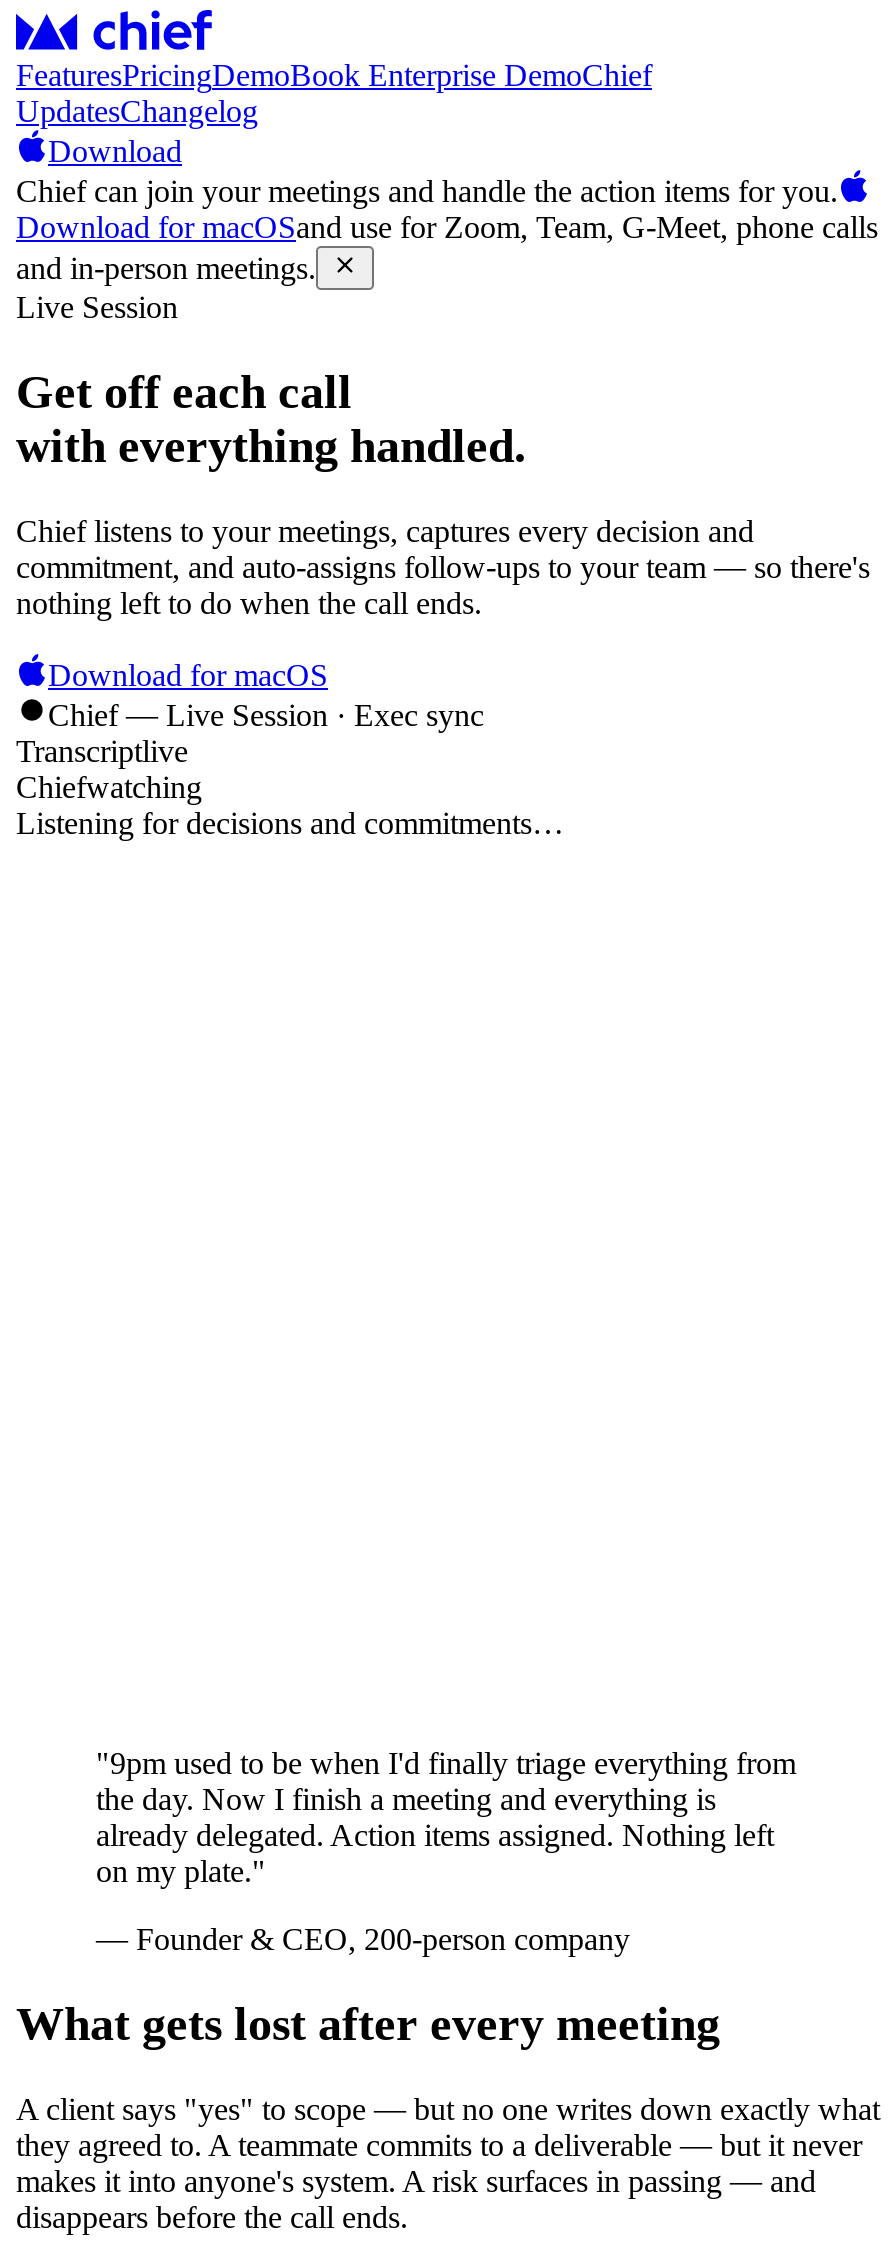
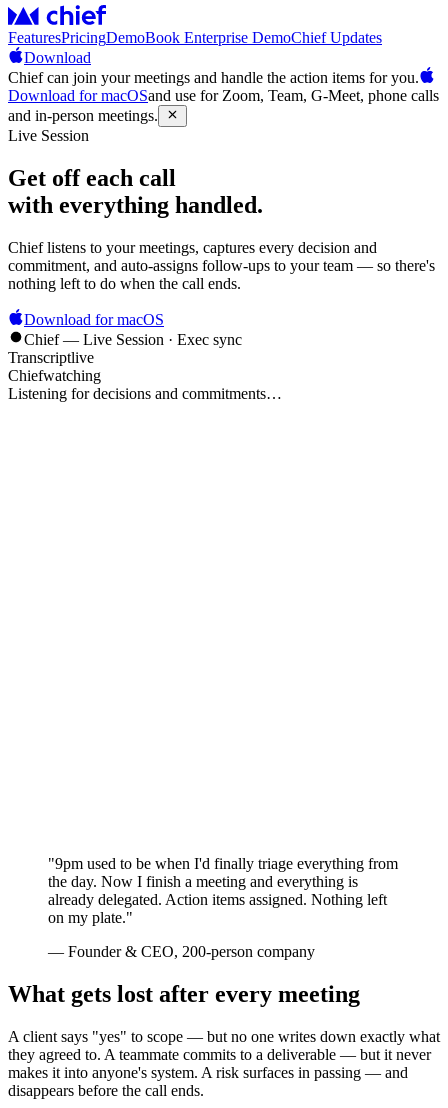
[16,58,652,128] FeaturesPricingDemoBook Enterprise DemoChief | UpdatesChangelog -> [8,29,382,46] FeaturesPricingDemoBook Enterprise DemoChief Updates

